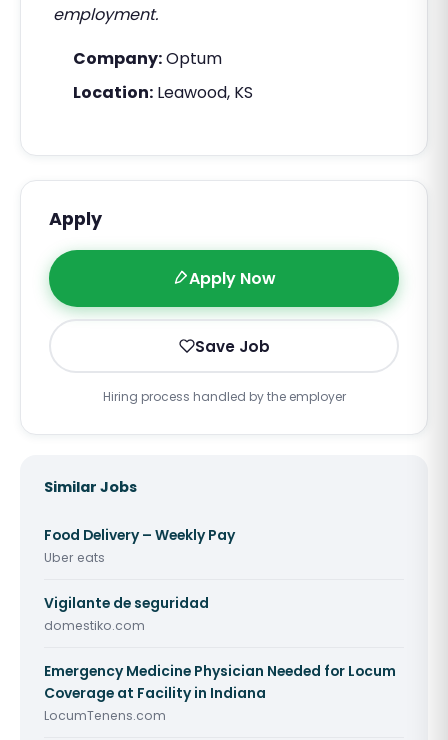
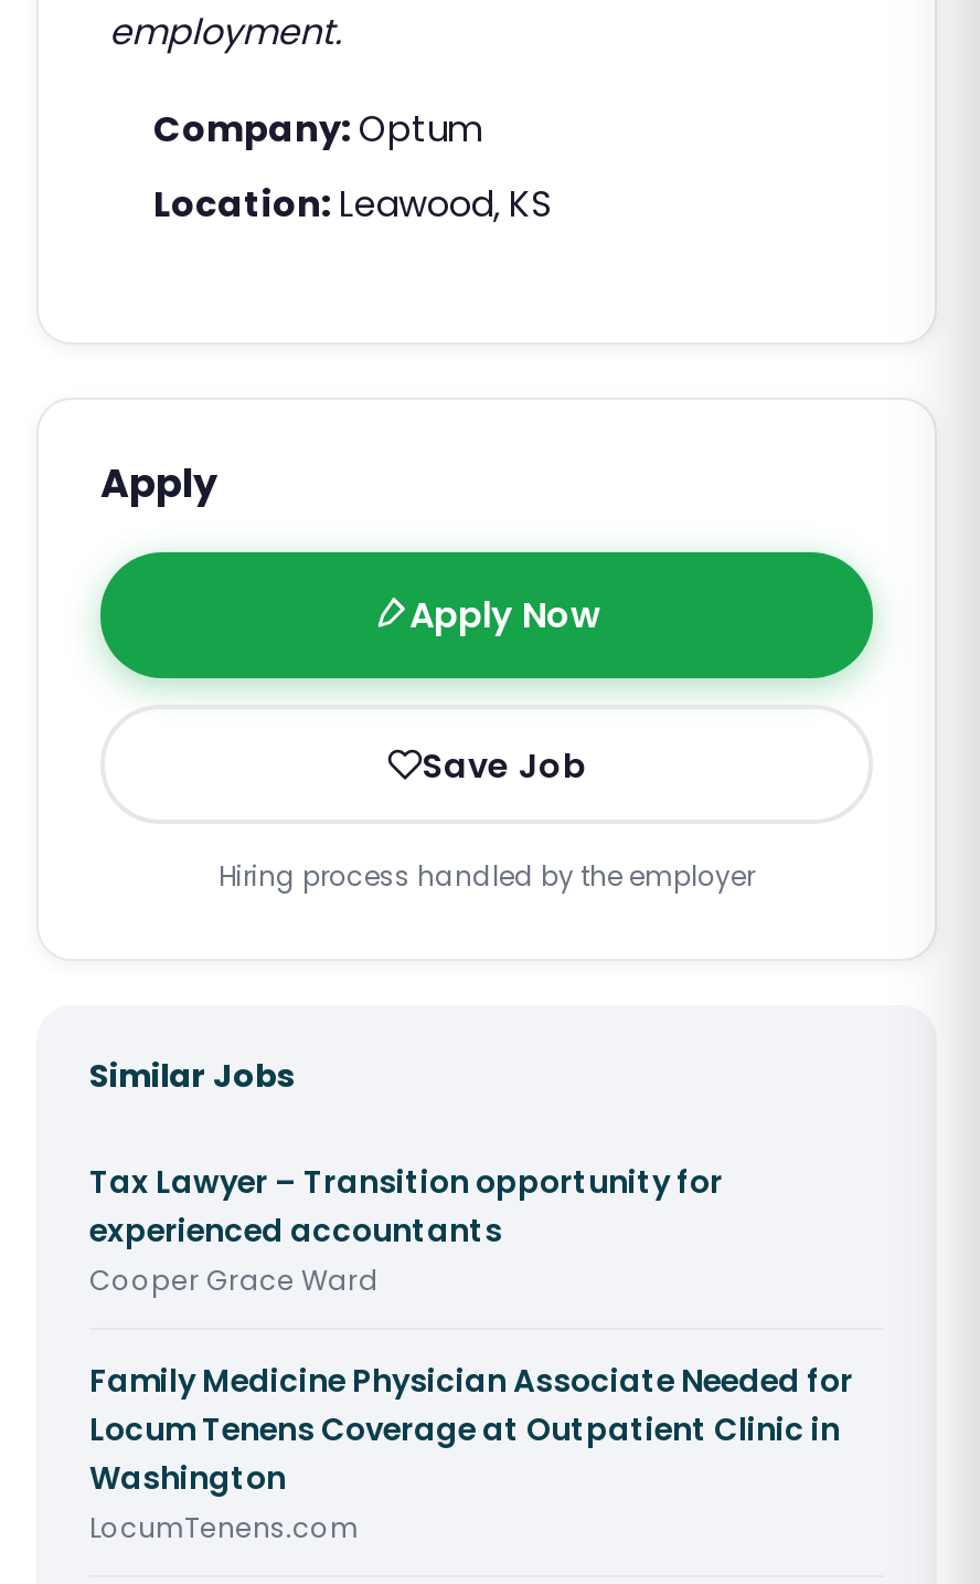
[44,525,396,703] Food Delivery – Weekly Pay | Uber eats | Vigilante de seguridad | domestiko.com | Emergency Medicine Physician Needed for Locum | Coverage at Facility in Indiana -> [89,1160,853,1500] Tax Lawyer – Transition opportunity for | experienced accountants | Cooper Grace Ward | Family Medicine Physician Associate Needed for | Locum Tenens Coverage at Outpatient Clinic in | Washington

